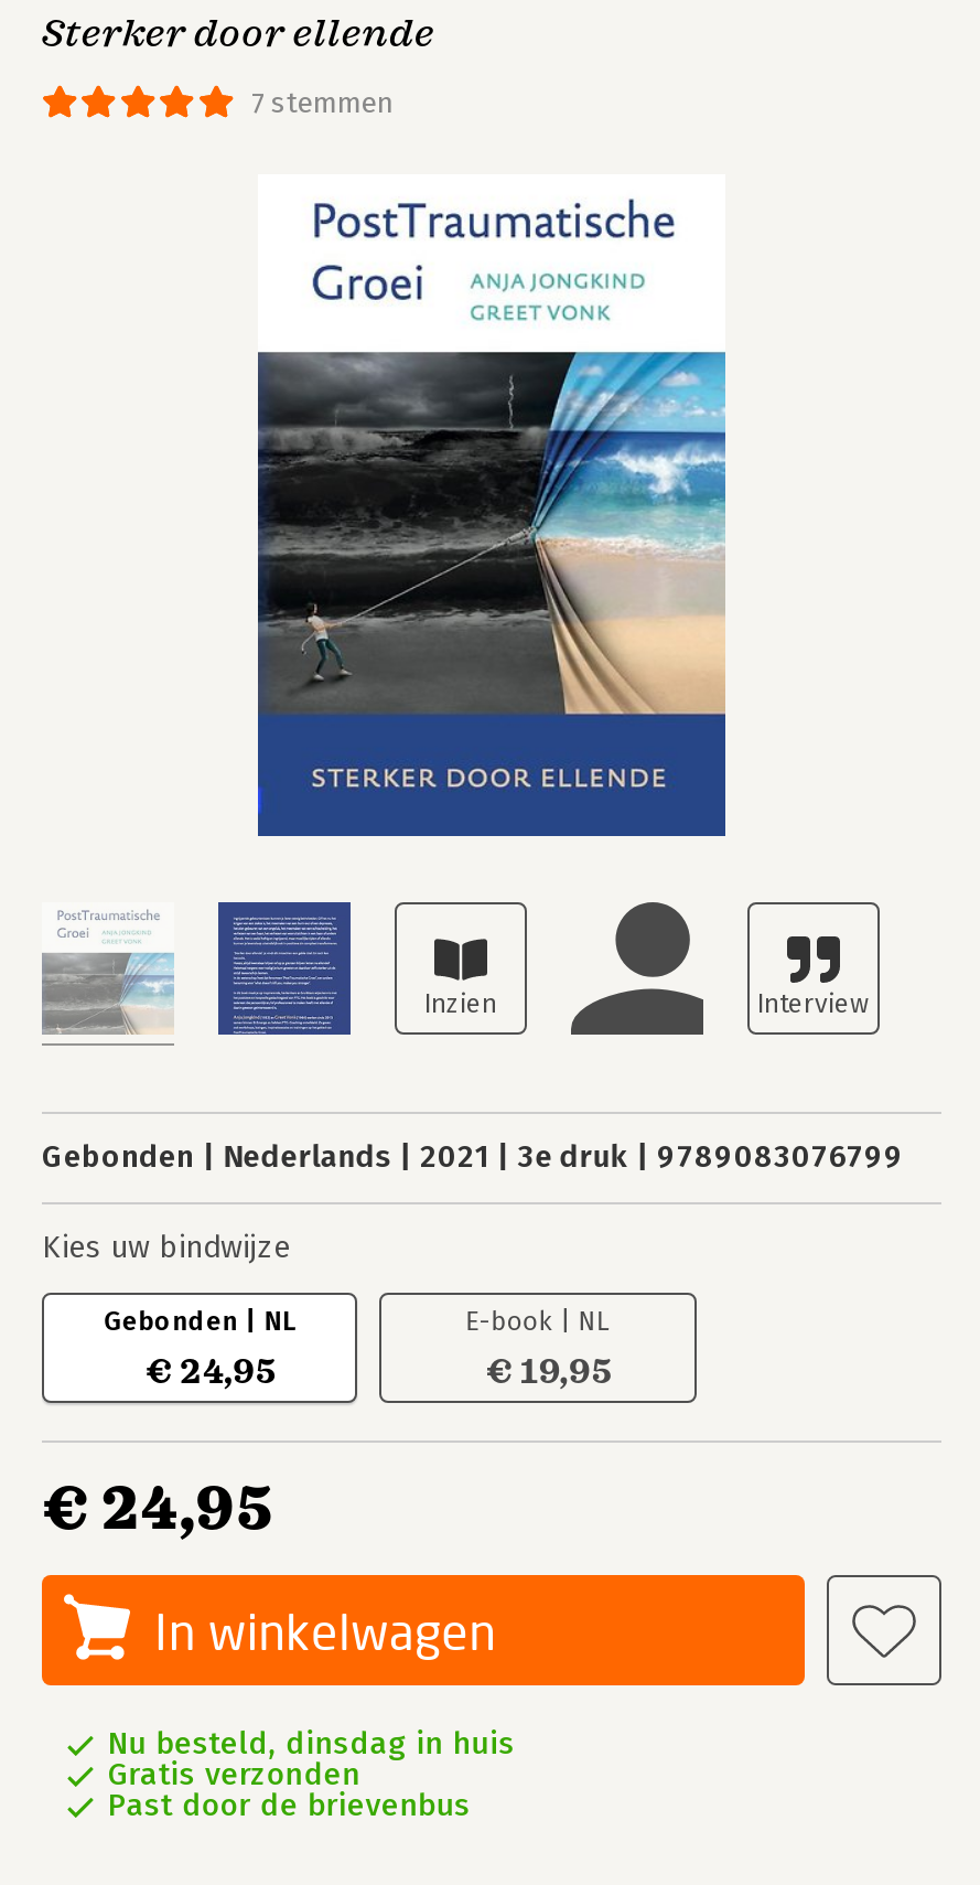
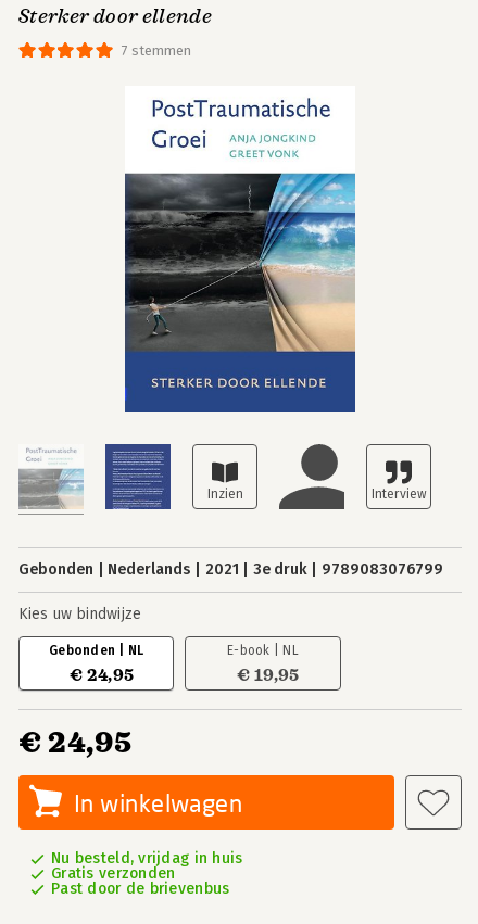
[108,1725,515,1763] Nu besteld, dinsdag in huis -> [51,849,243,868] Nu besteld, vrijdag in huis

